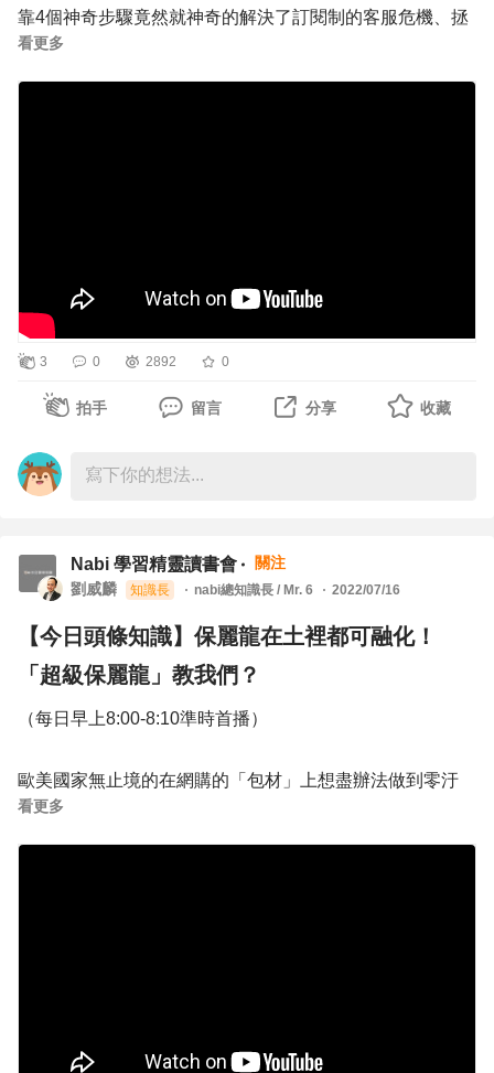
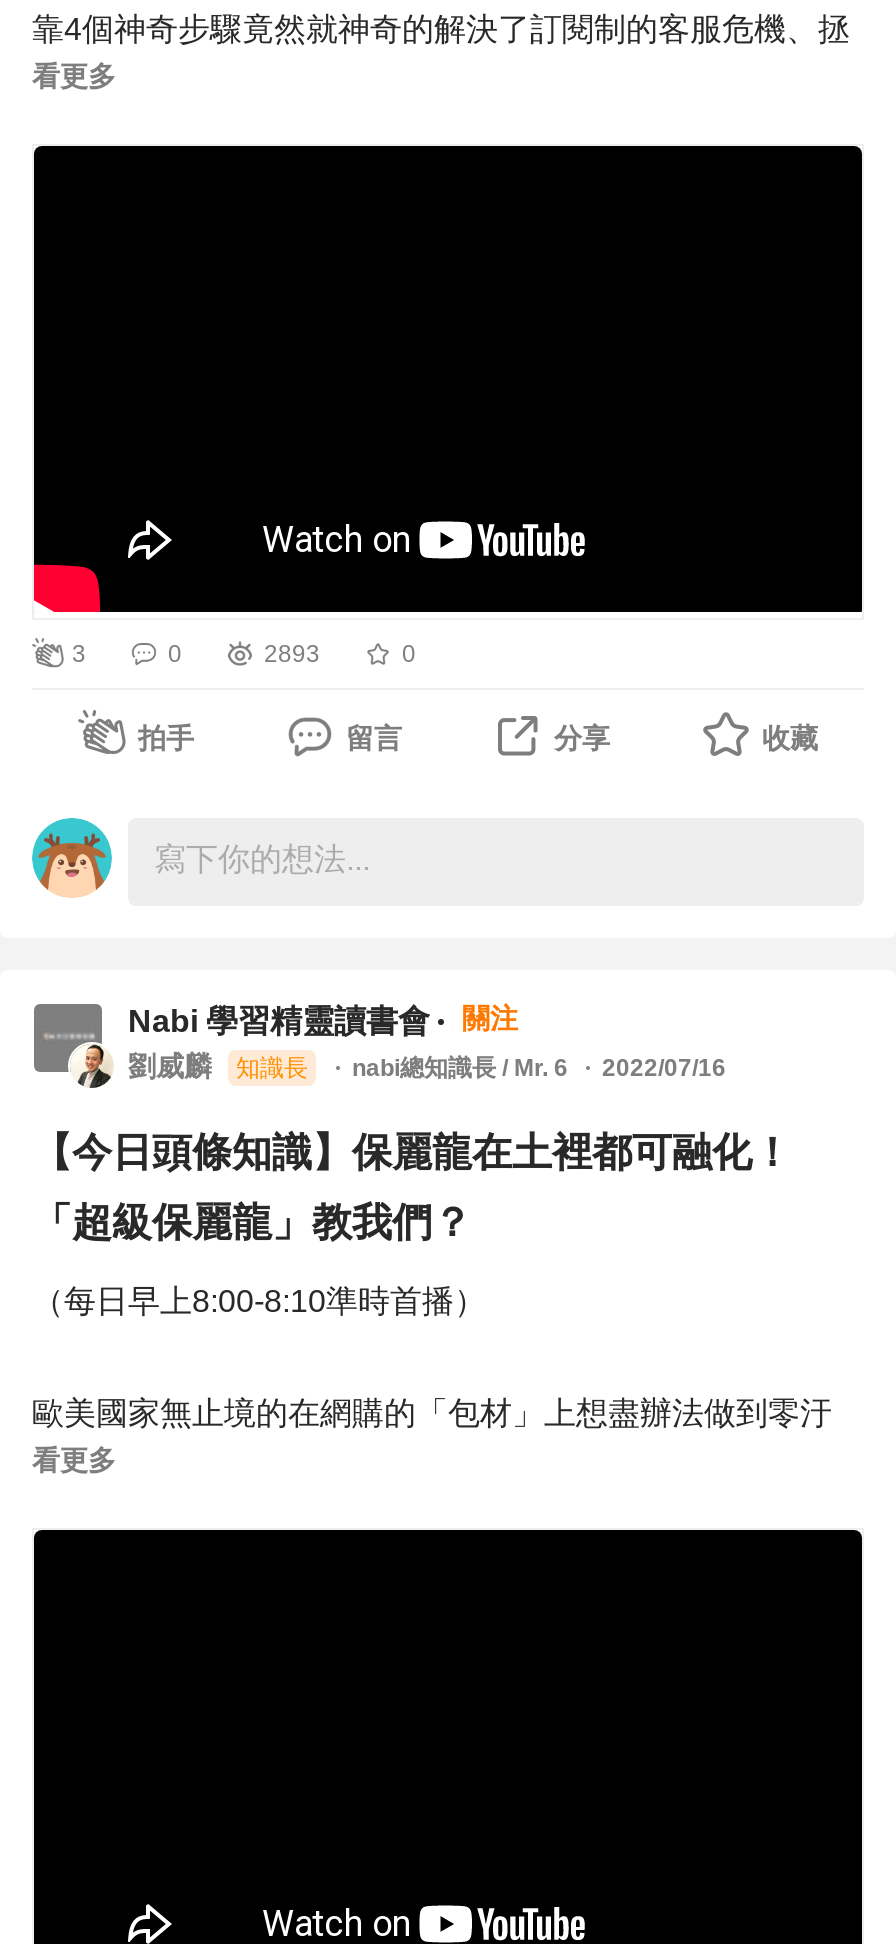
[146,354,176,369] 2892 -> [264,640,320,668] 2893

